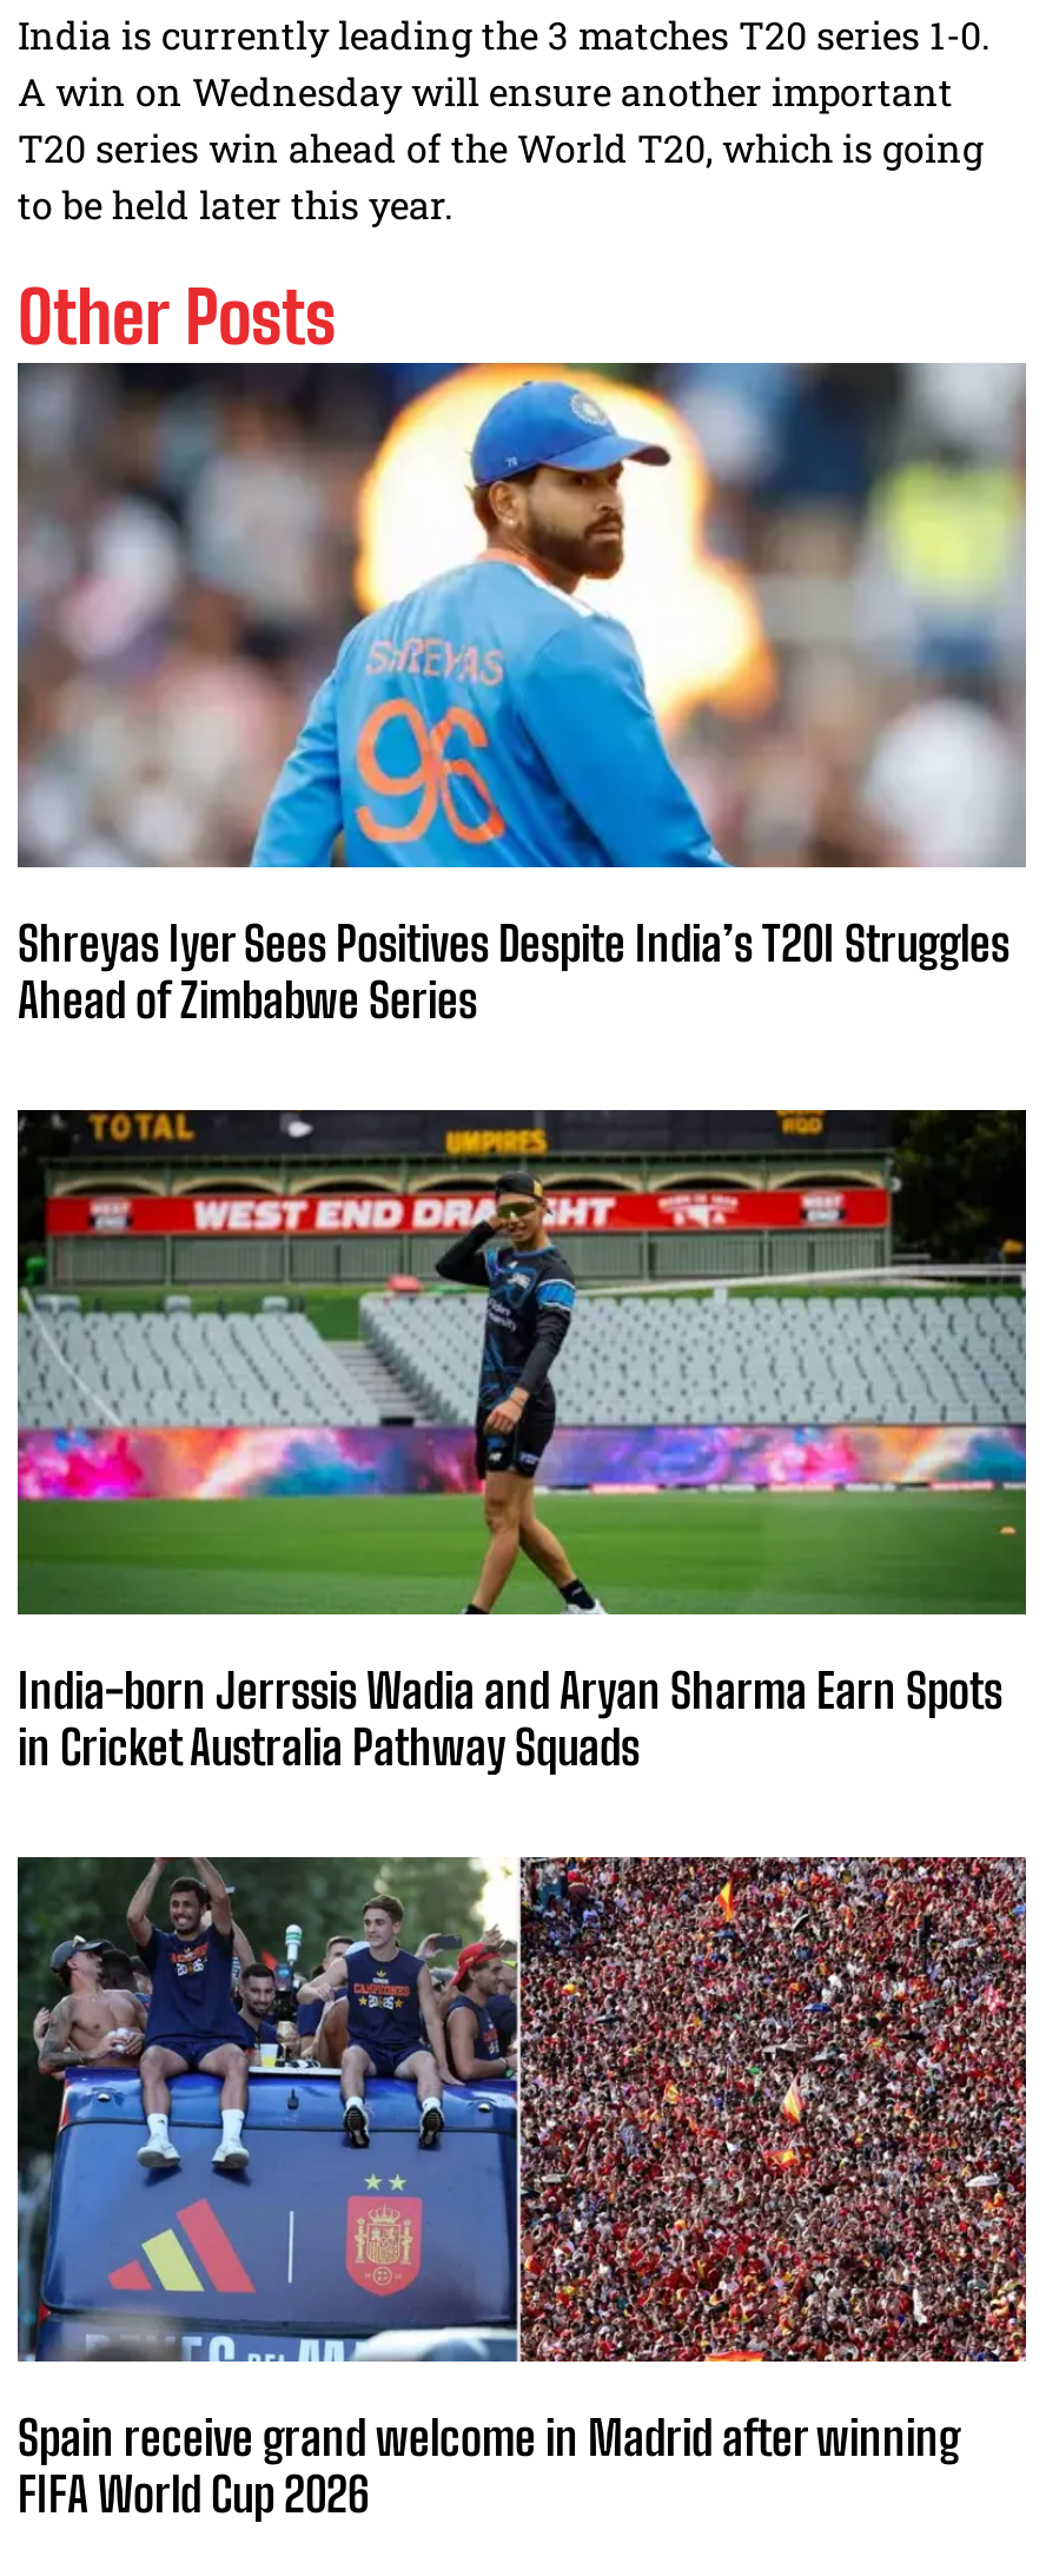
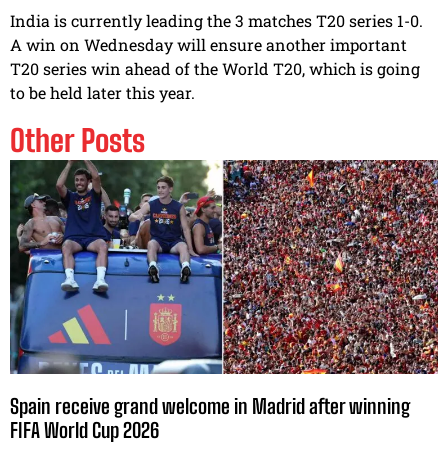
[15,361,1026,1027] [image] | Shreyas Iyer Sees Positives Despite India’s T20I Struggles | Ahead of Zimbabwe Series -> none
[15,1108,1028,1774] [image] | India-born Jerrssis Wadia and Aryan Sharma Earn Spots | in Cricket Australia Pathway Squads -> none

